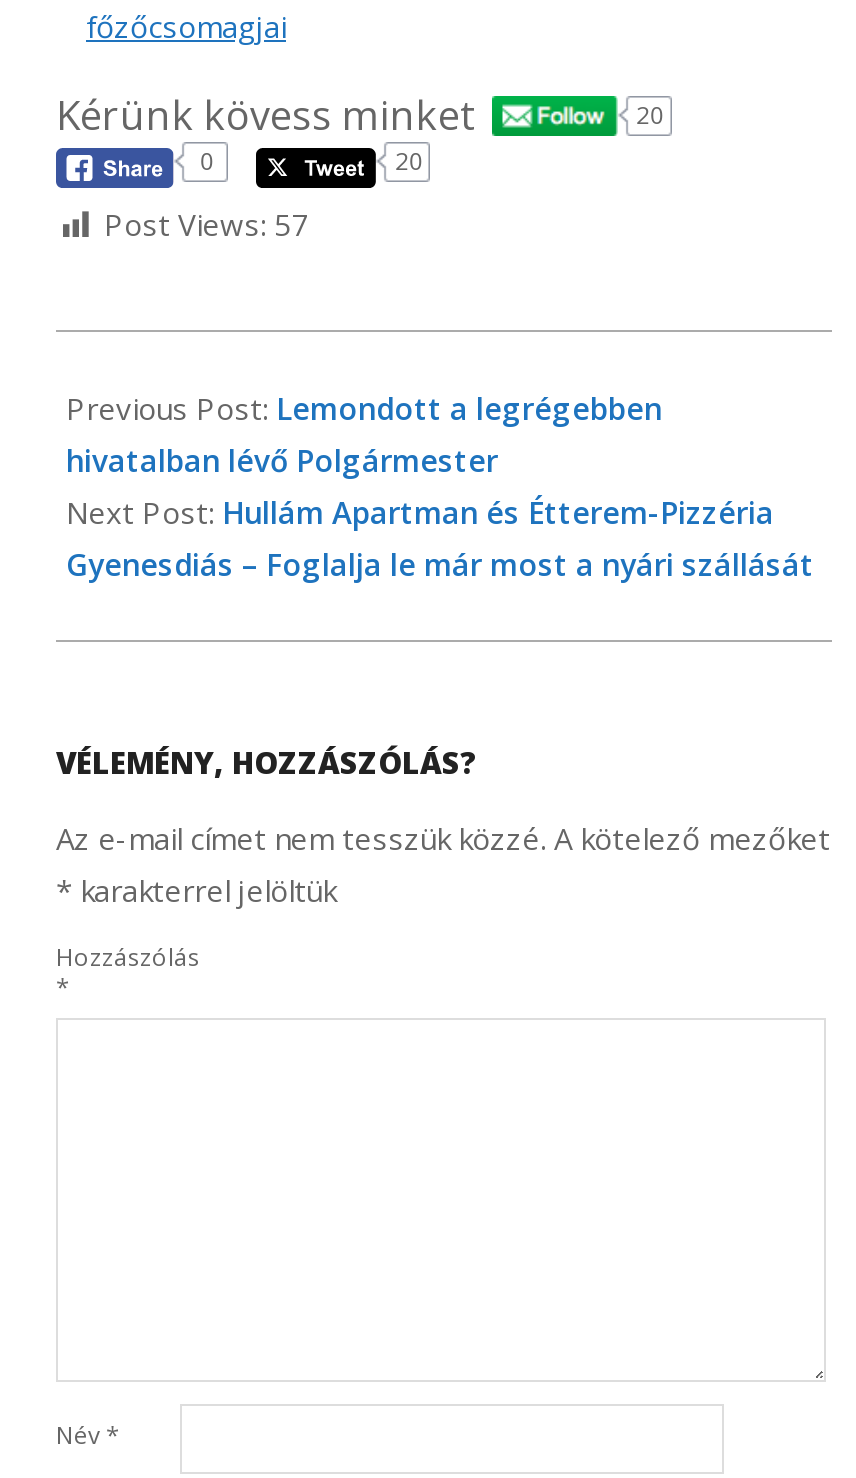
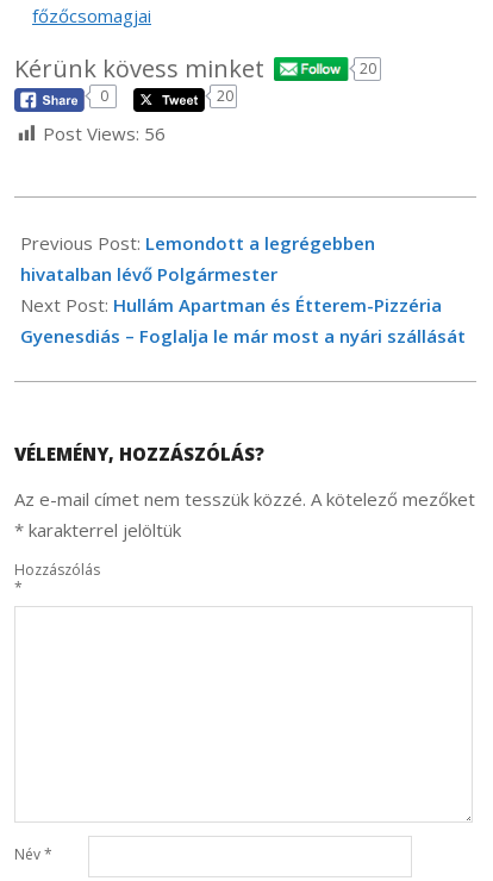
[104,204,310,244] Post Views: 57 -> [43,121,166,145] Post Views: 56

